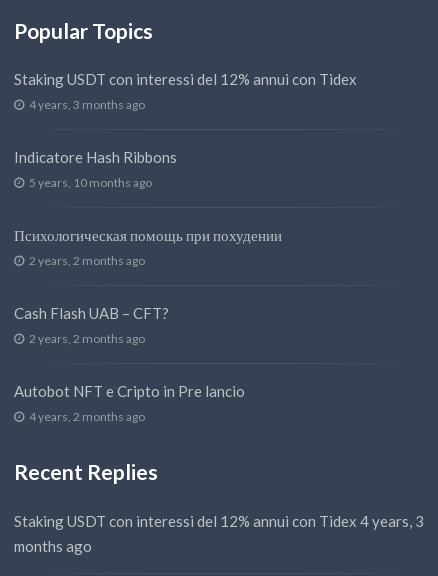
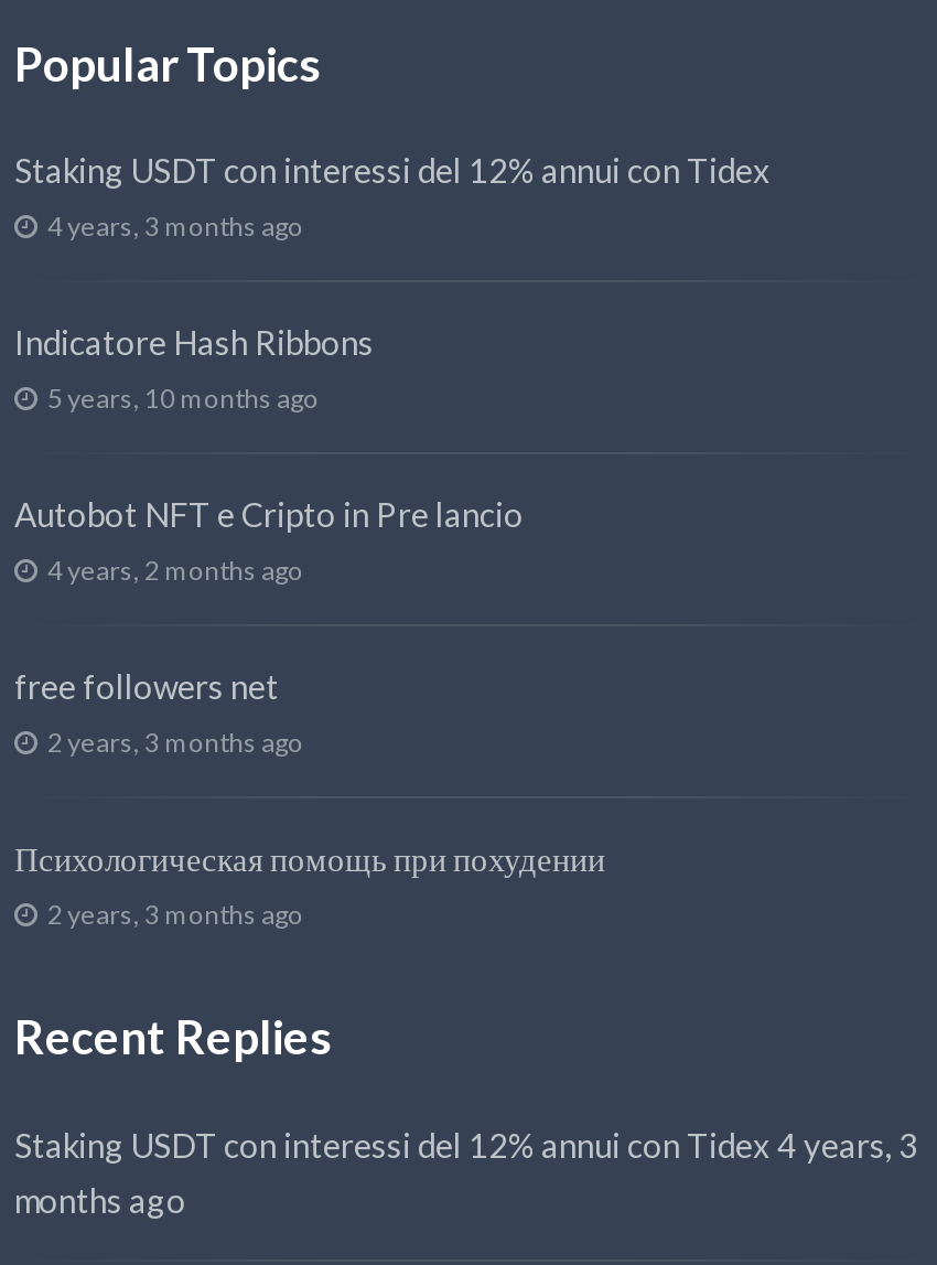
moved [14,226,282,244] -> [14,839,605,879]: Психологическая помощь при похудении
[14,253,169,346] 2 years, 2 months ago | Cash Flash UAB – CFT? | 2 years, 2 months ago -> none
moved [14,382,245,424] -> [14,495,524,587]: Autobot NFT e Cripto in Pre lancio | 4 years, 2 months ago
none -> [14,667,303,931] free followers net | 2 years, 3 months ago | 2 years, 3 months ago

